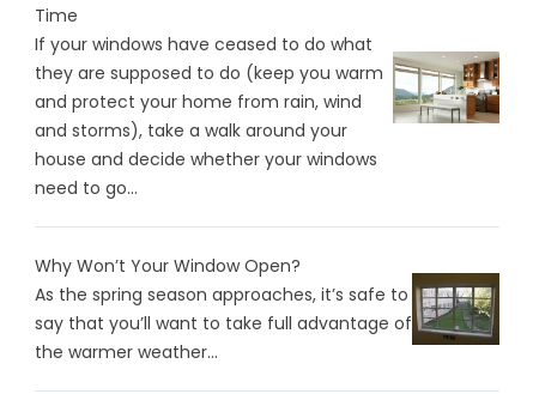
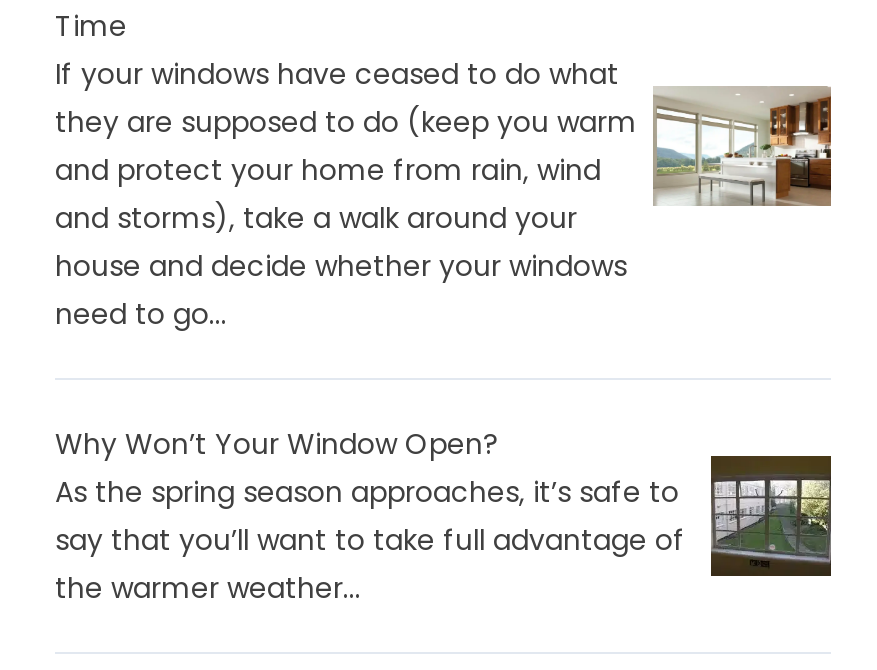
[411,272,501,346] [image] -> [685,456,833,576] [image]

